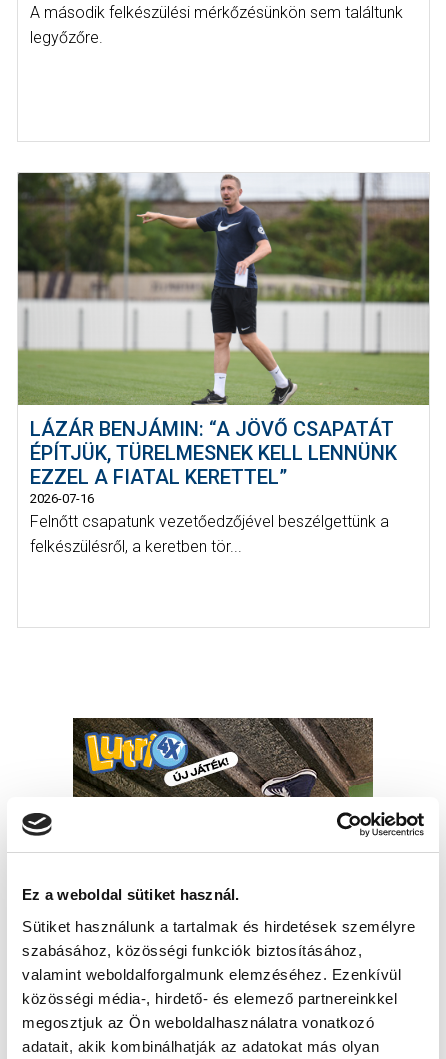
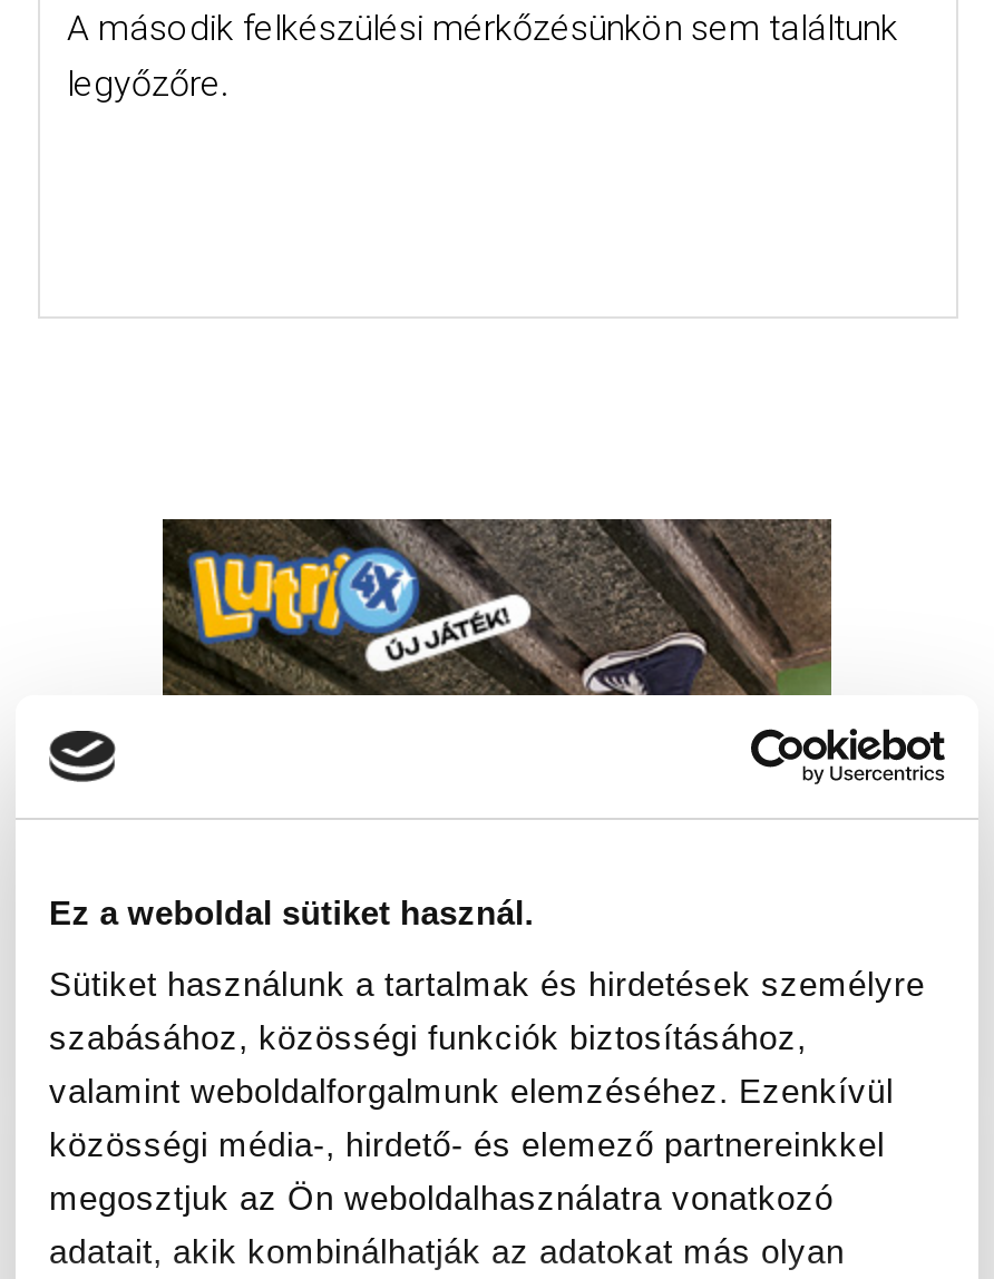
[17,172,430,556] [image] | LÁZÁR BENJÁMIN: “A JÖVŐ CSAPATÁT | ÉPÍTJÜK, TÜRELMESNEK KELL LENNÜNK | EZZEL A FIATAL KERETTEL” | 2026-07-16 | Felnőtt csapatunk vezetőedzőjével beszélgettünk a | felkészülésről, a keretben tör... -> none

